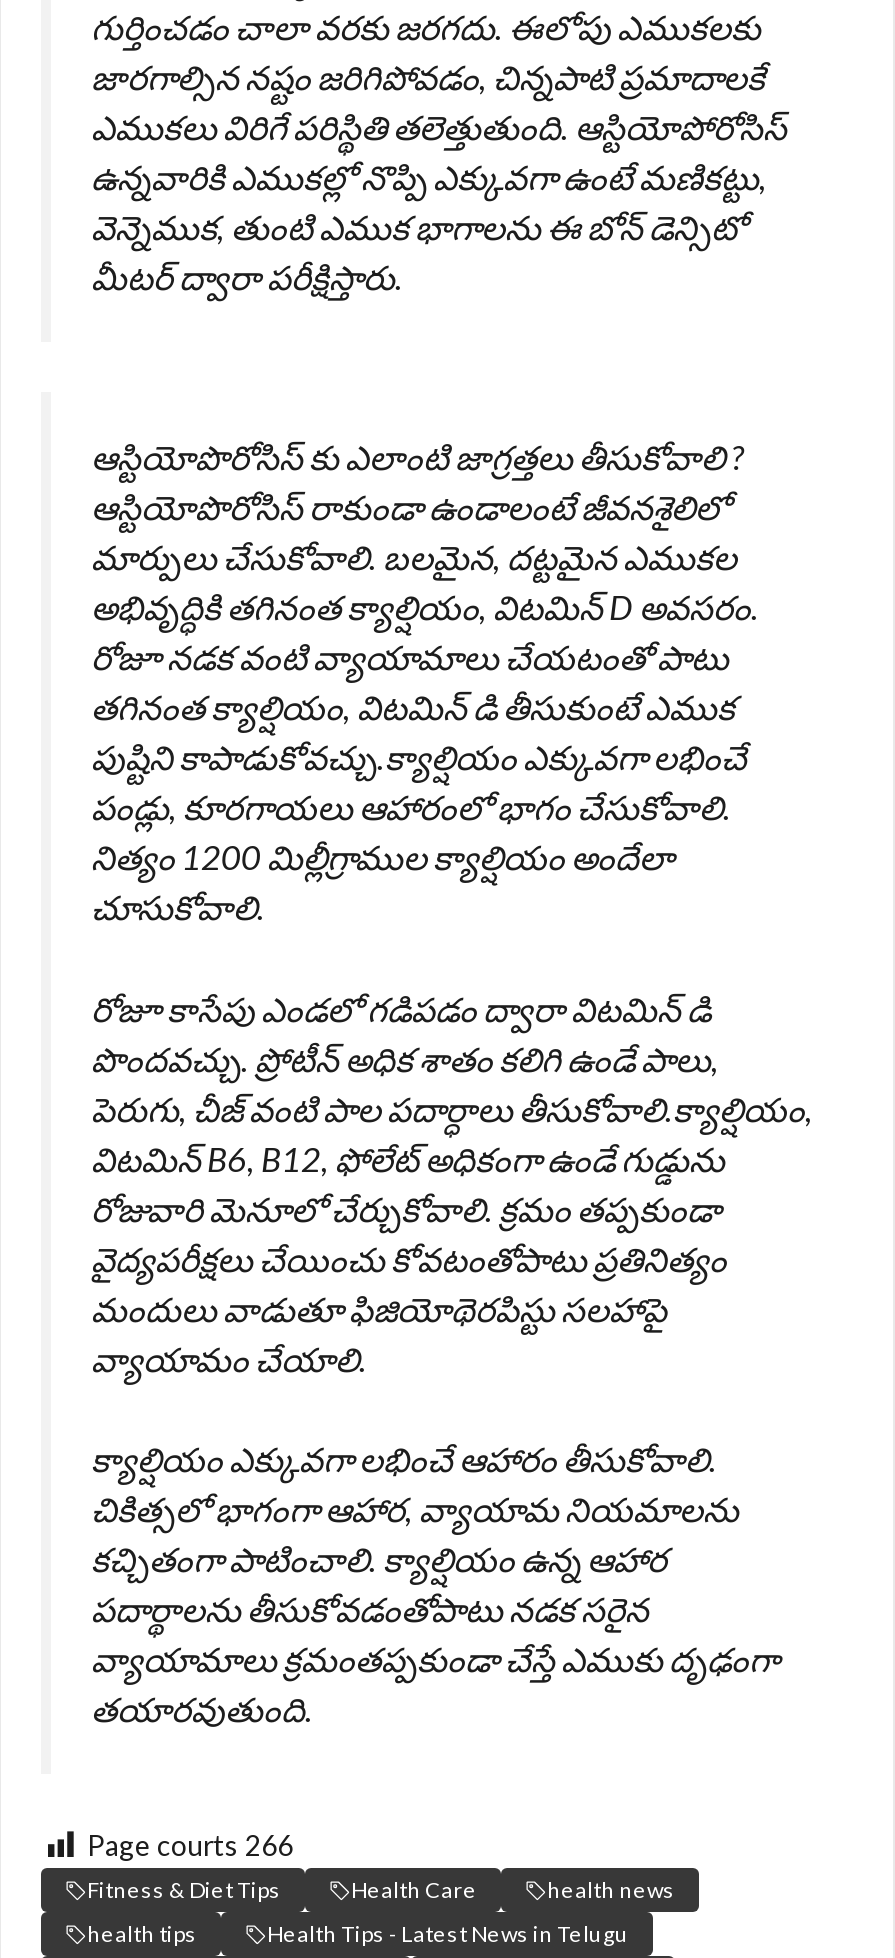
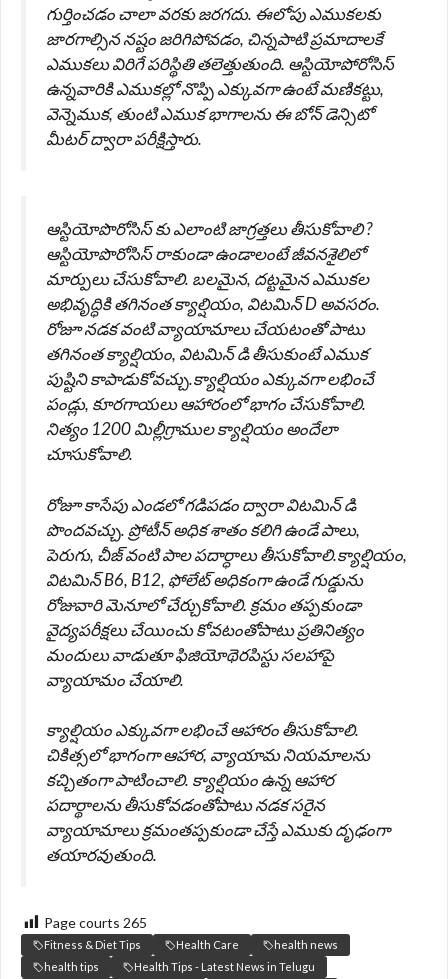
[87,1828,293,1862] Page courts 266 -> [44,914,147,931] Page courts 265

